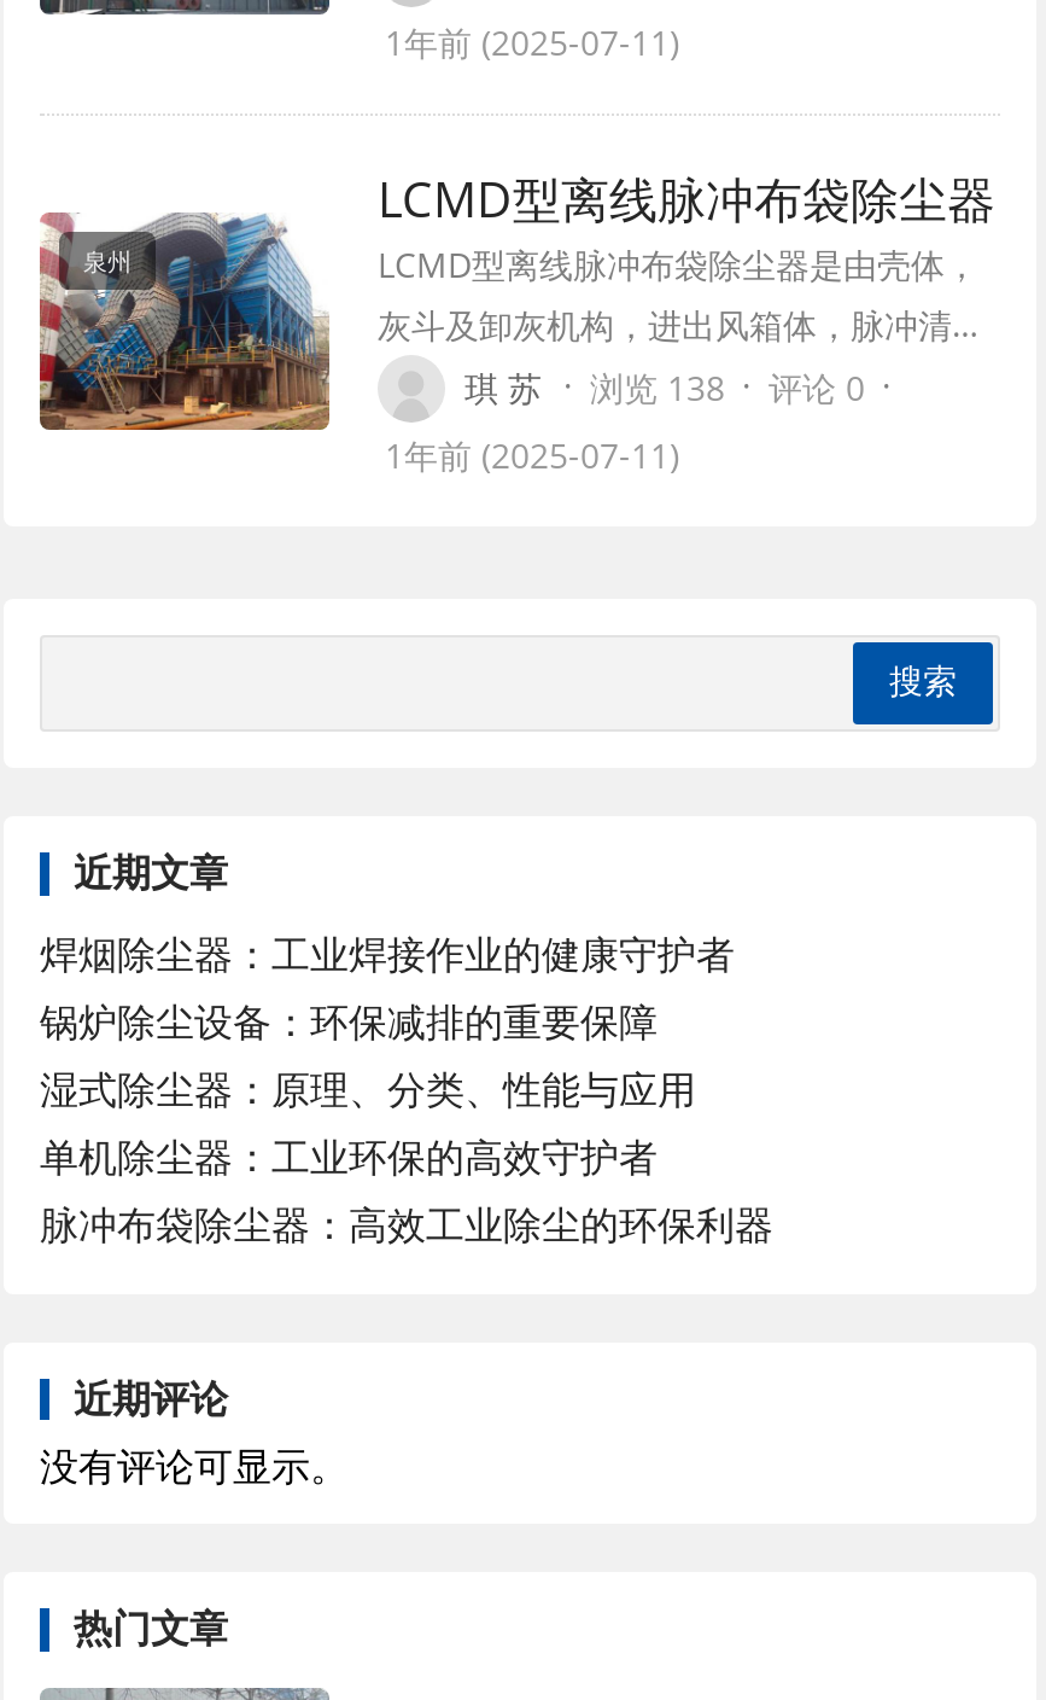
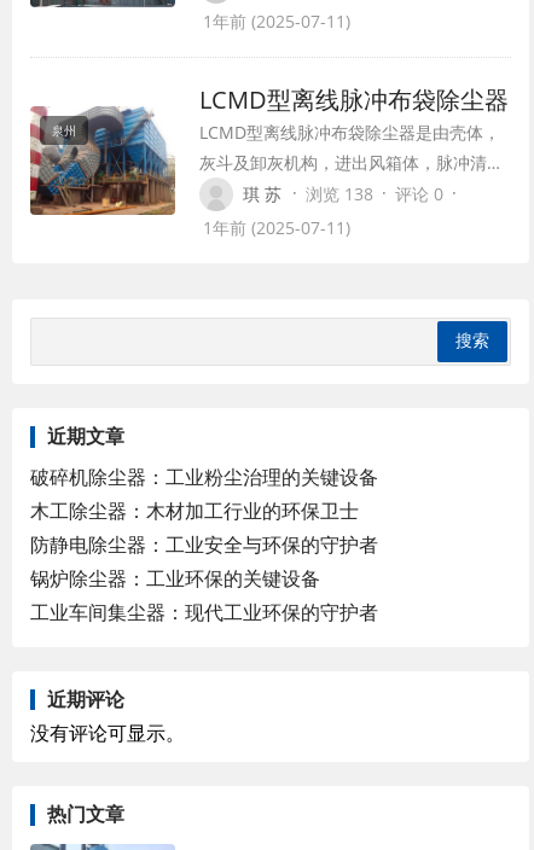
[40,927,773,1250] 焊烟除尘器：工业焊接作业的健康守护者 | 锅炉除尘设备：环保减排的重要保障 | 湿式除尘器：原理、分类、性能与应用 | 单机除尘器：工业环保的高效守护者 | 脉冲布袋除尘器：高效工业除尘的环保利器 -> [30,463,378,625] 破碎机除尘器：工业粉尘治理的关键设备 | 木工除尘器：木材加工行业的环保卫士 | 防静电除尘器：工业安全与环保的守护者 | 锅炉除尘器：工业环保的关键设备 | 工业车间集尘器：现代工业环保的守护者

